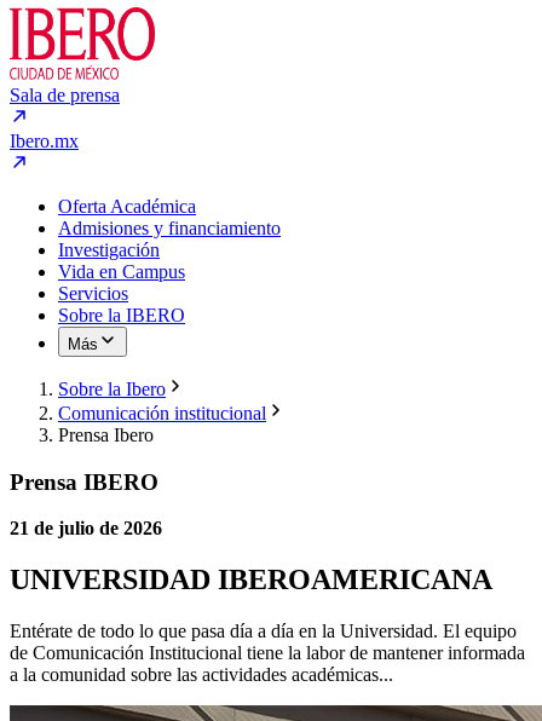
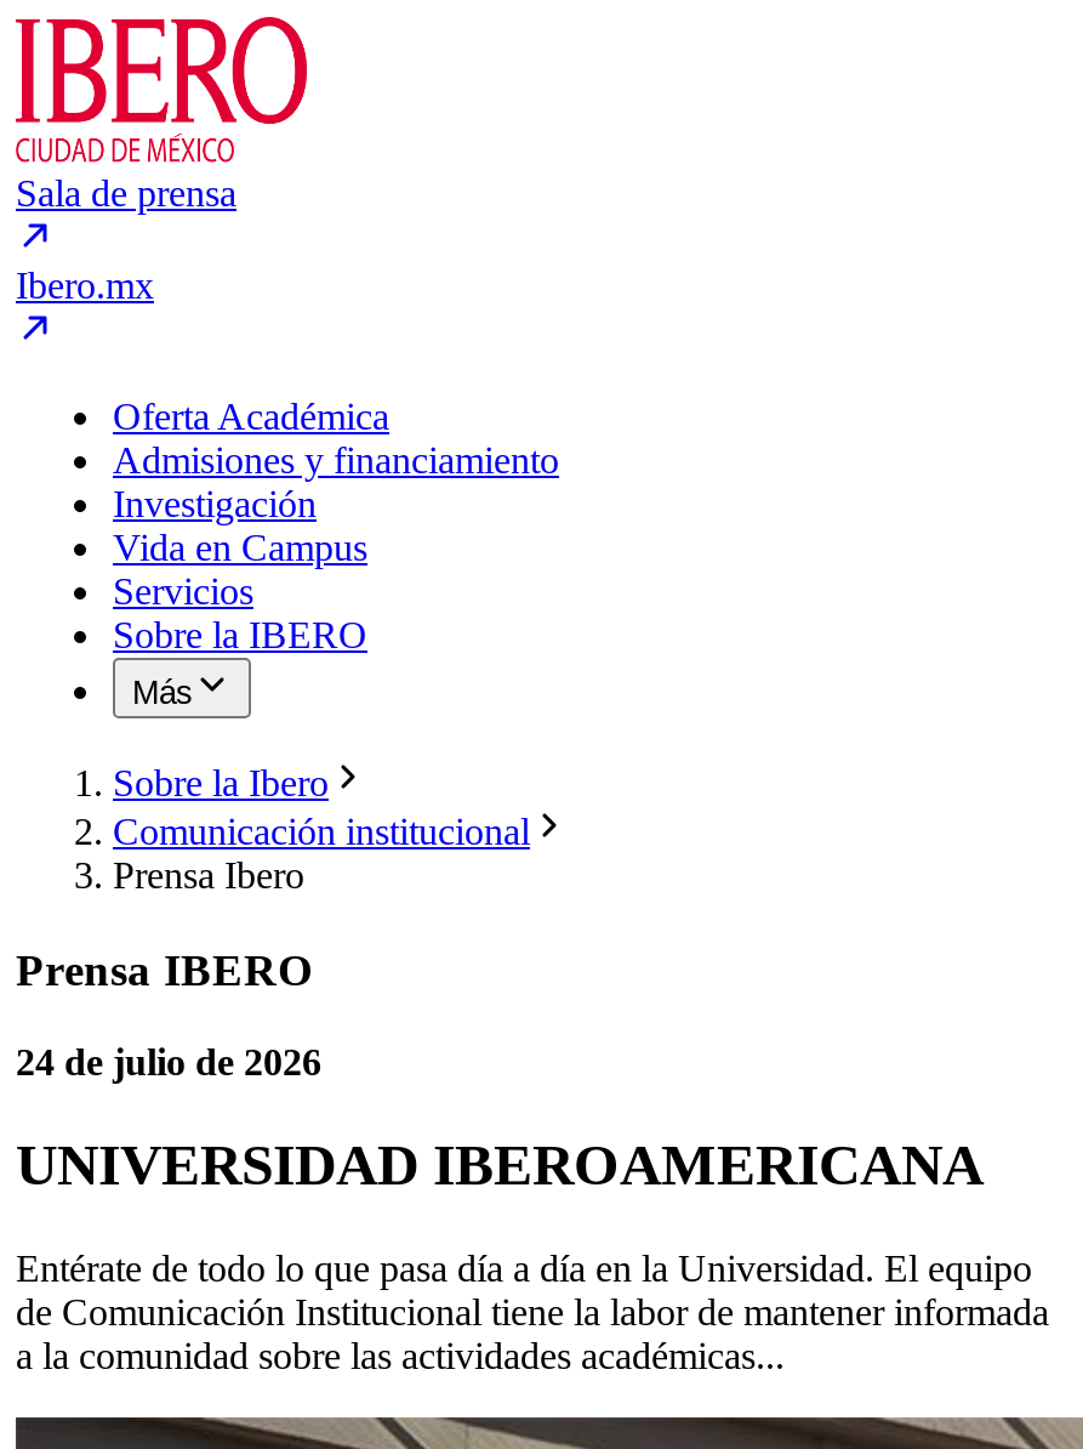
[10,518,162,539] 21 de julio de 2026 -> [16,1042,321,1083] 24 de julio de 2026

